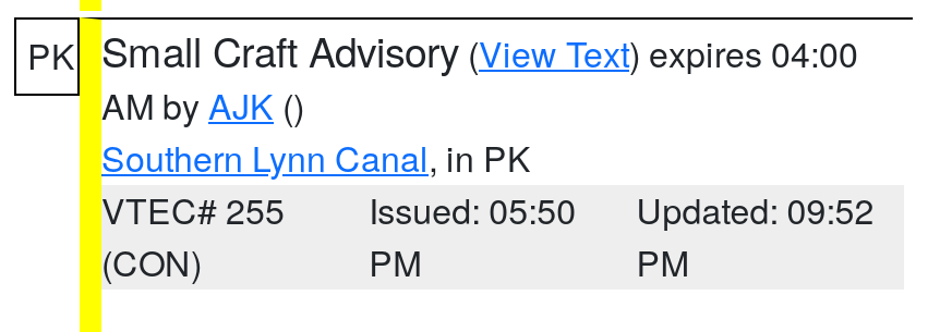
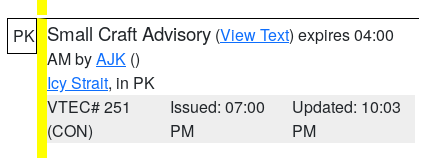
[101,133,531,235] Southern Lynn Canal, in PK | VTEC# 255 -> [47,71,155,118] Icy Strait, in PK | VTEC# 251
[369,185,576,235] Issued: 05:50 -> [170,95,265,118] Issued: 07:00
[636,185,874,235] Updated: 09:52 -> [292,95,401,118] Updated: 10:03

